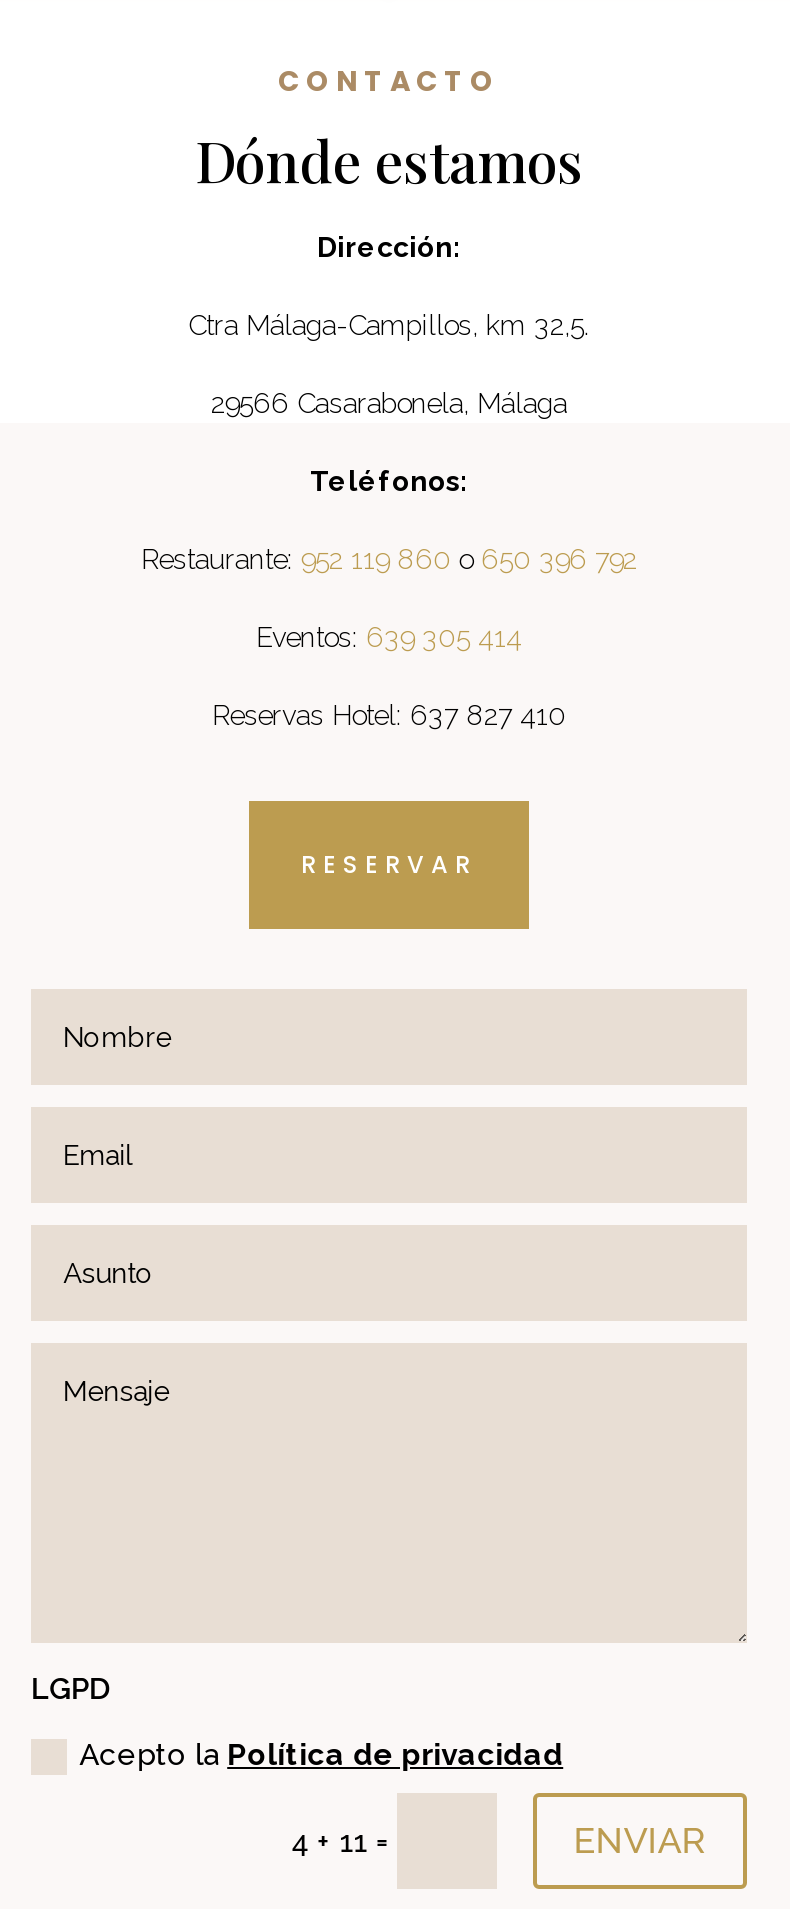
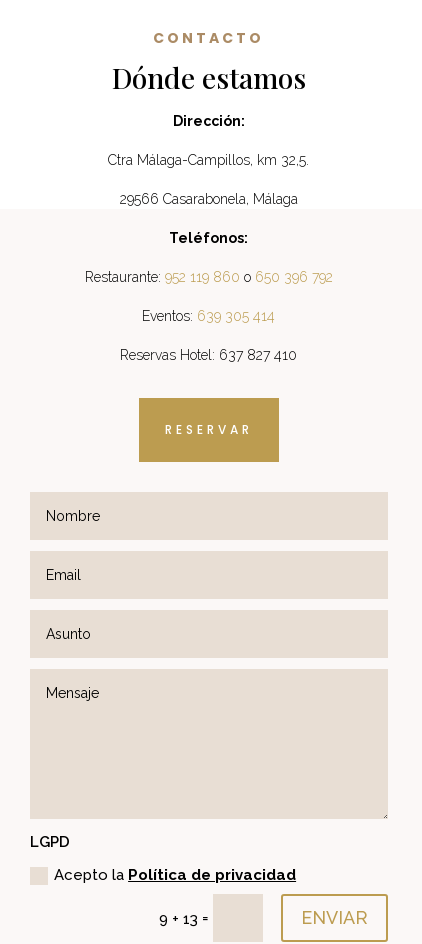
[291,1823,397,1861] 4 + 11 = -> [159,909,213,928] 9 + 13 =

